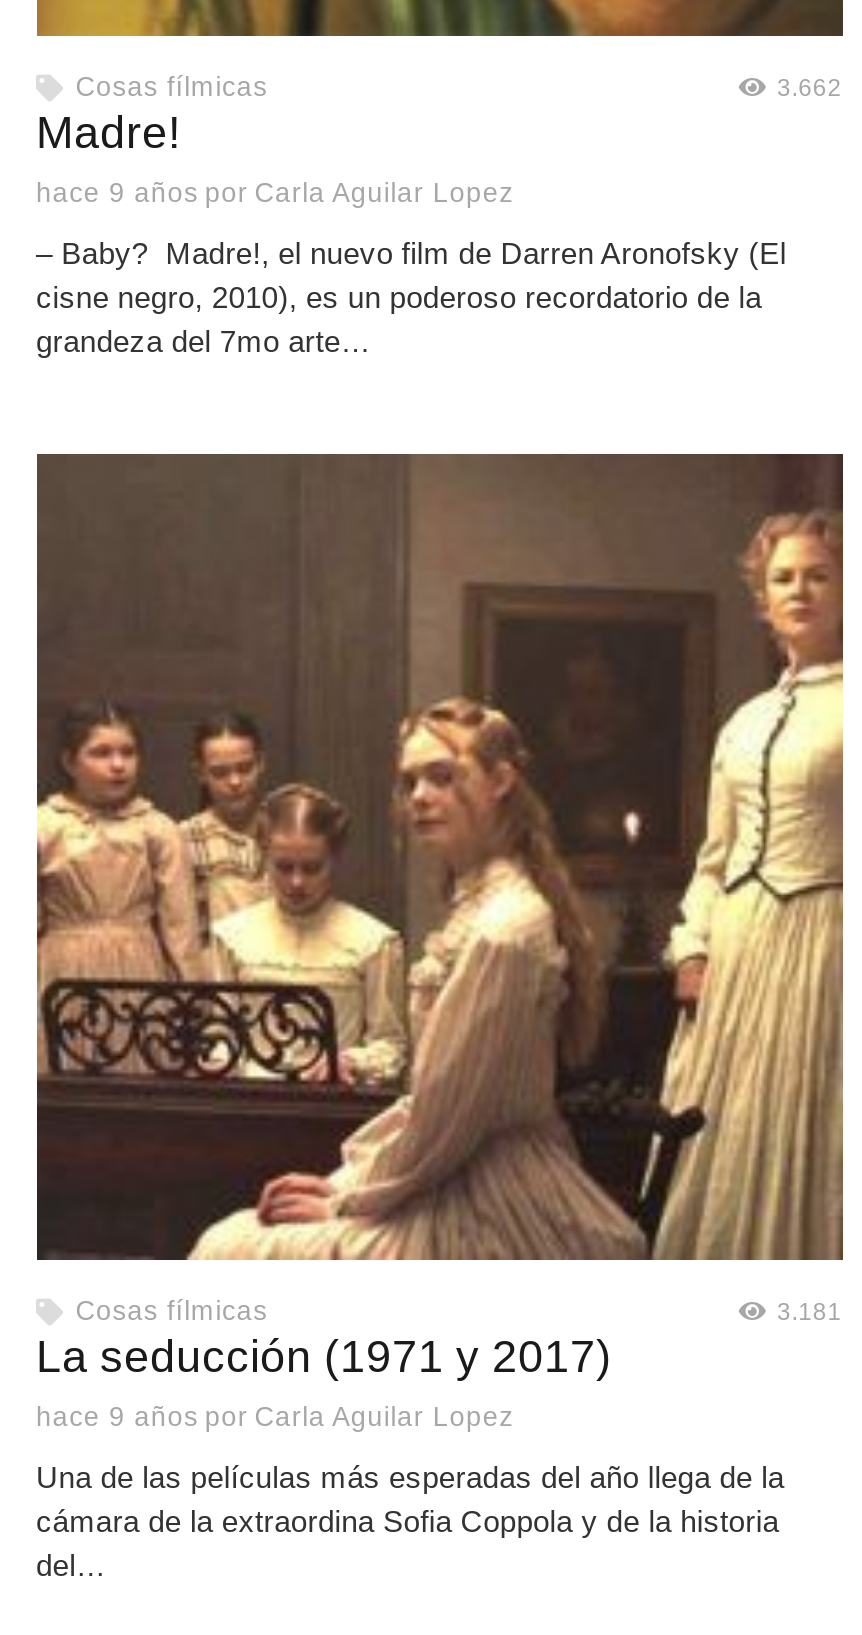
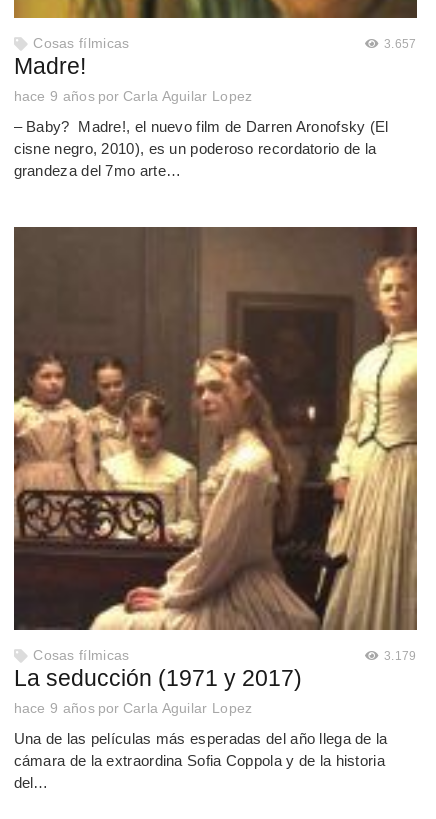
[777,73,842,101] 3.662 -> [384,36,416,50] 3.657
[777,1297,842,1325] 3.181 -> [384,648,416,662] 3.179

